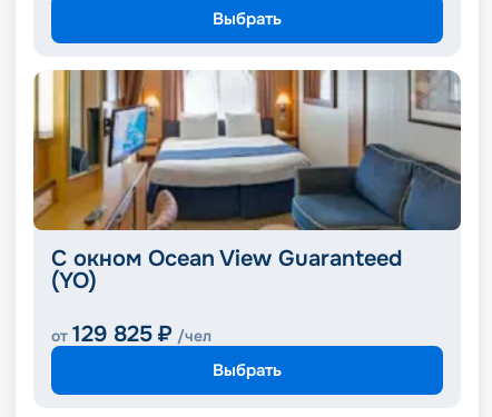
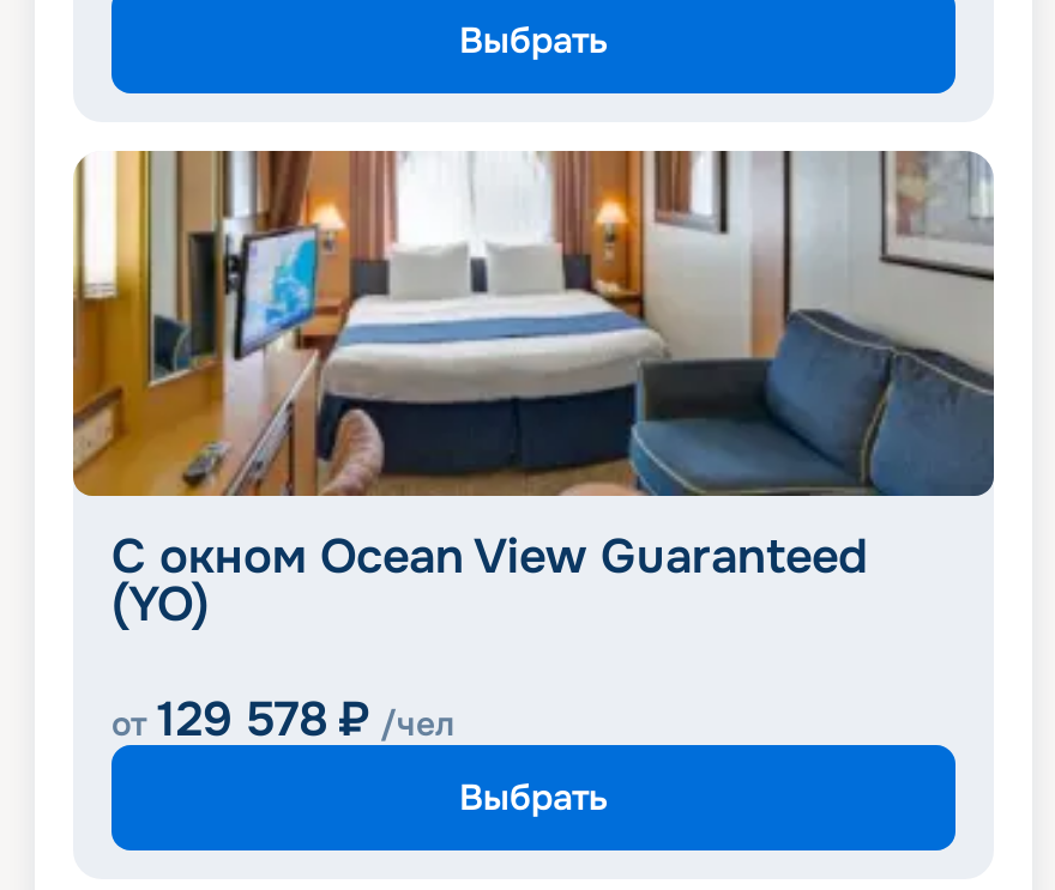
[51,320,211,348] от 129 825 ₽ /чел -> [111,690,454,750] от 129 578 ₽ /чел

